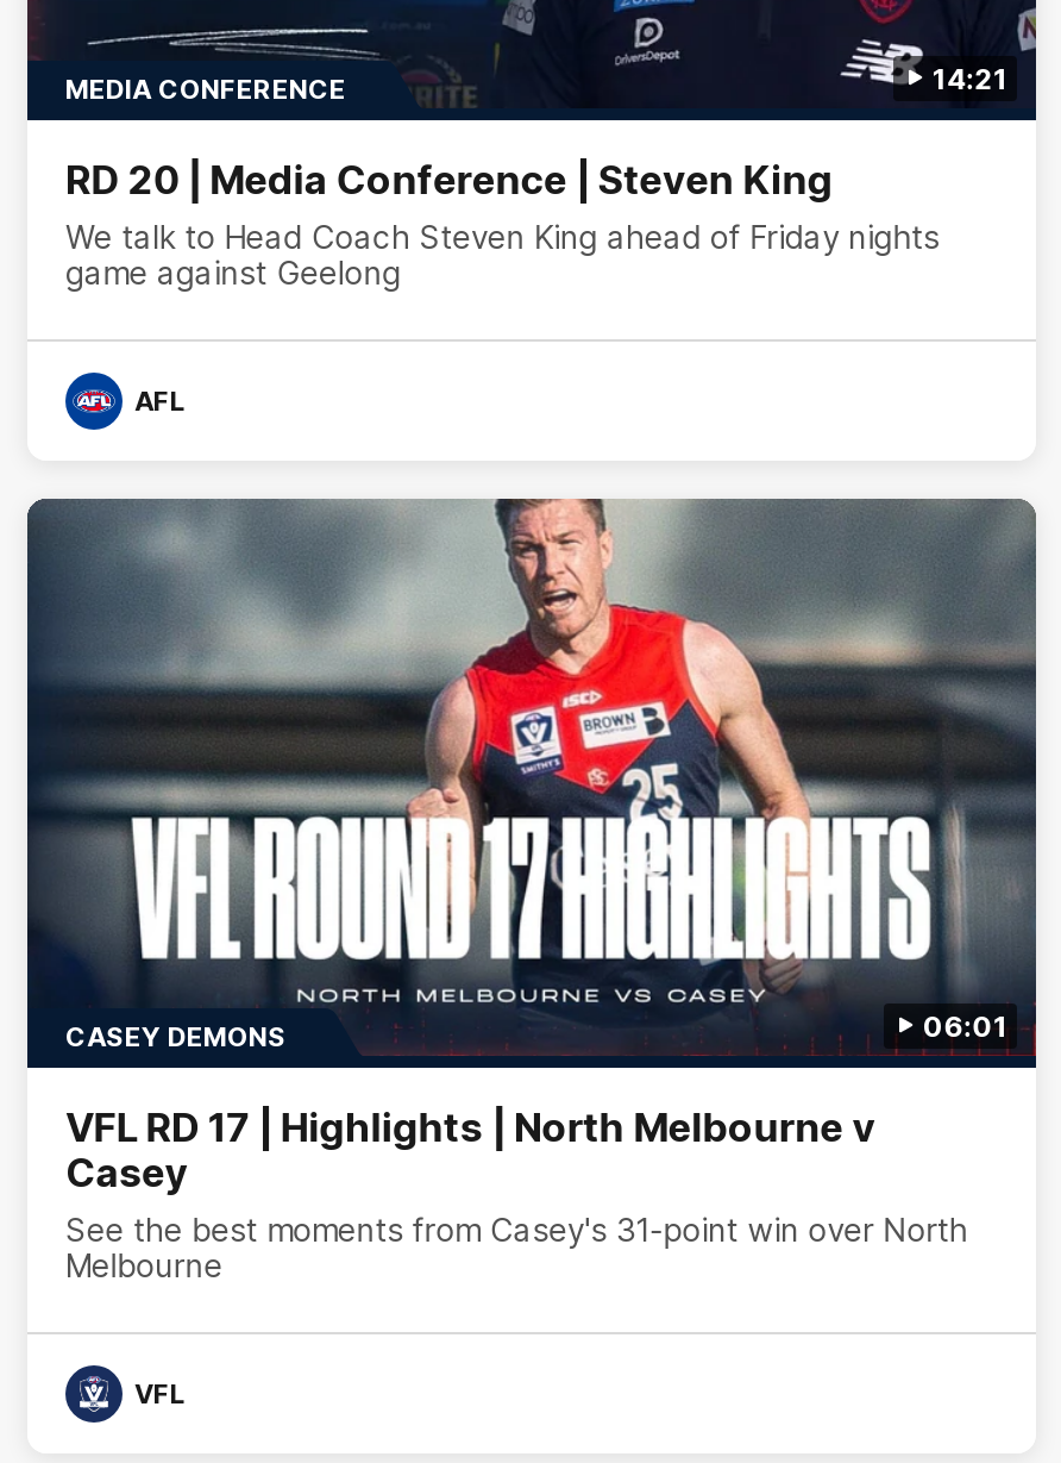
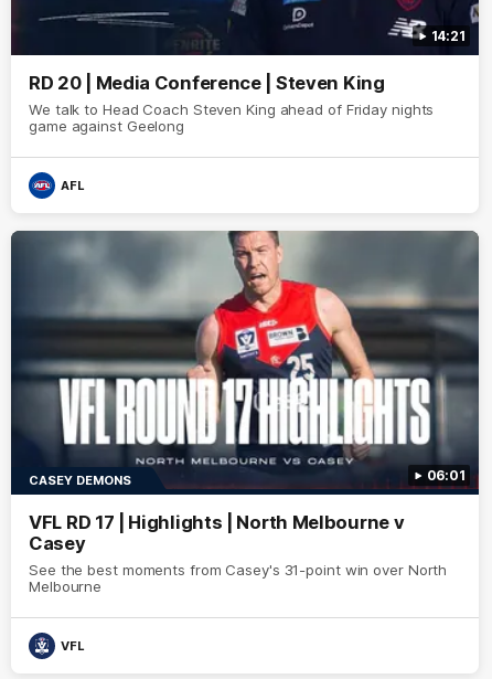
[65,72,346,105] MEDIA CONFERENCE -> none

